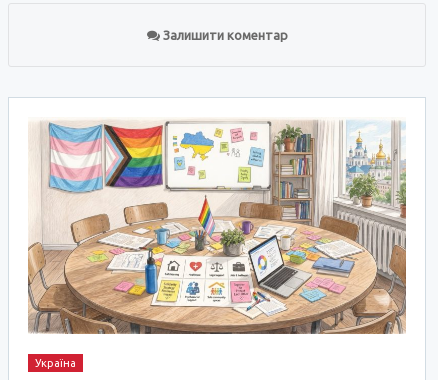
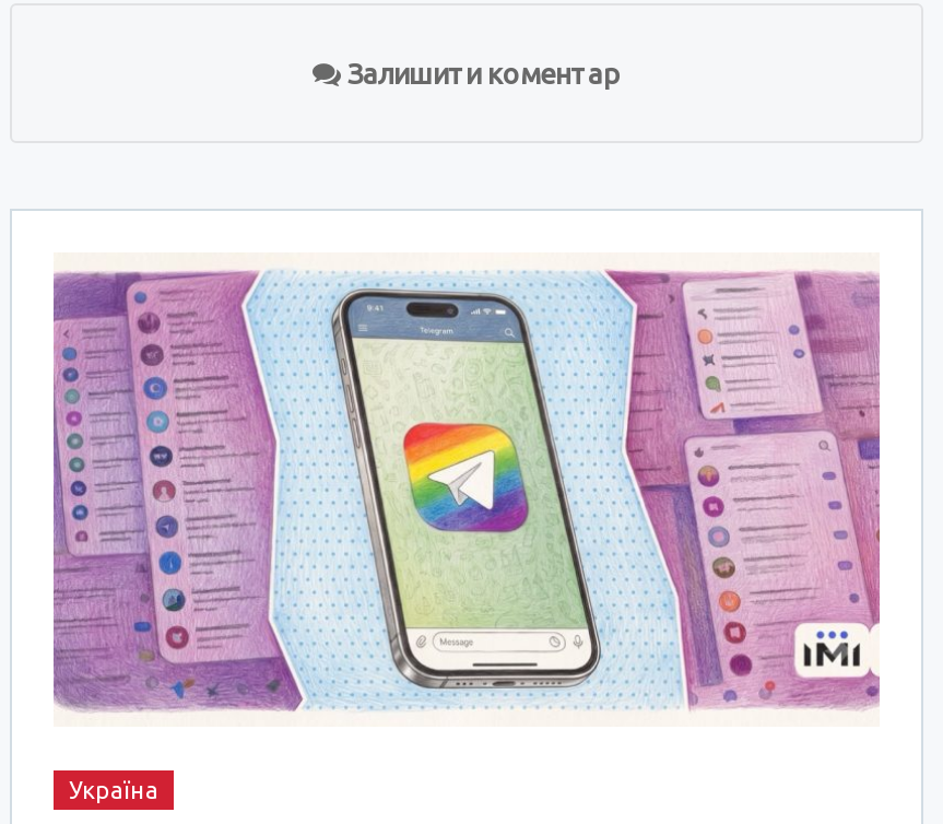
[27,120,407,335] [image] -> [51,261,882,727] [image]

